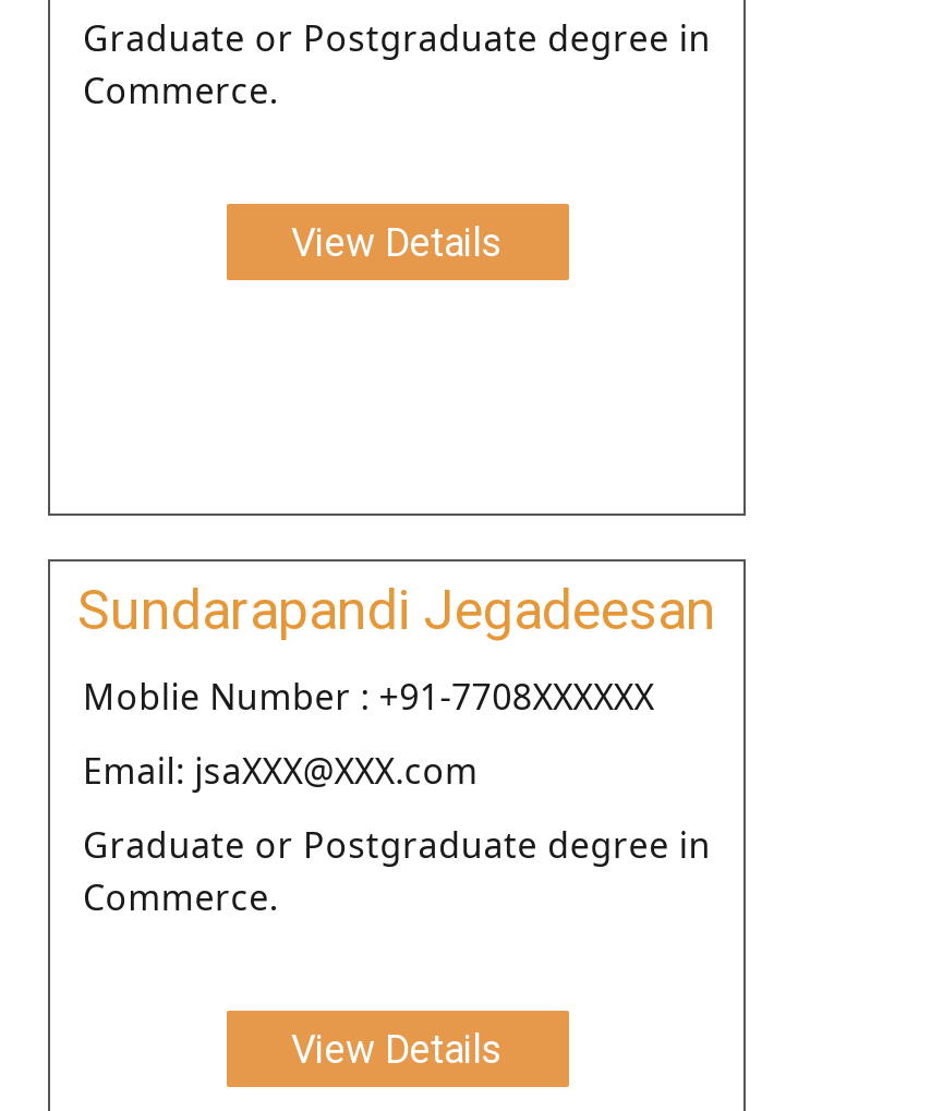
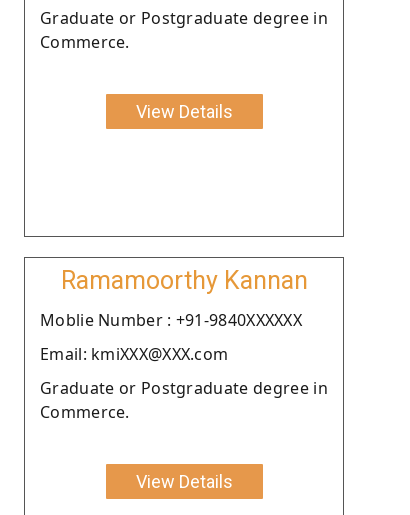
[77,579,716,642] Sundarapandi Jegadeesan -> [60,266,307,295] Ramamoorthy Kannan
[83,672,654,720] Moblie Number : +91-7708XXXXXX -> [40,309,302,331] Moblie Number : +91-9840XXXXXX
[83,746,478,794] Email: jsaXXX@XXX.com -> [40,343,228,365] Email: kmiXXX@XXX.com

